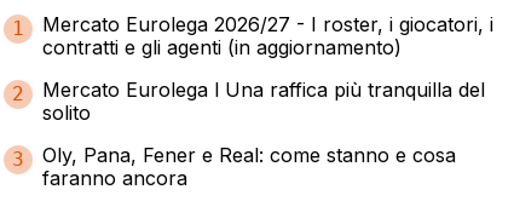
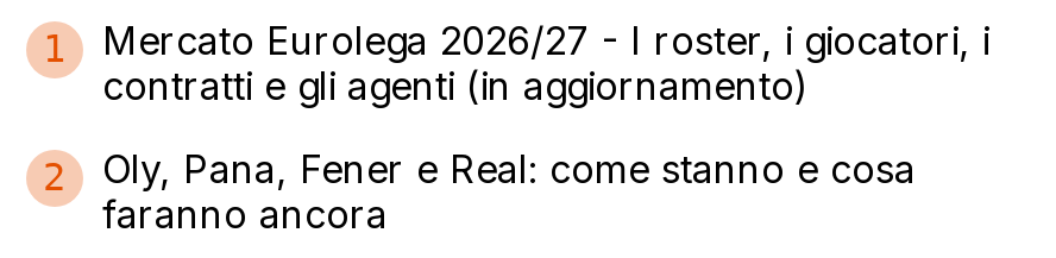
[12,78,485,171] Mercato Eurolega l Una raffica più tranquilla del | solito | 3 -> none

